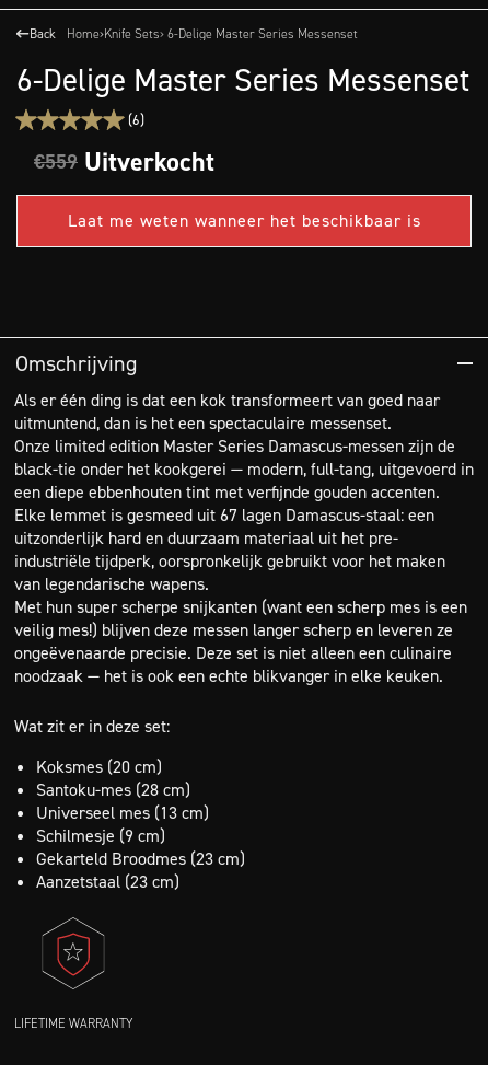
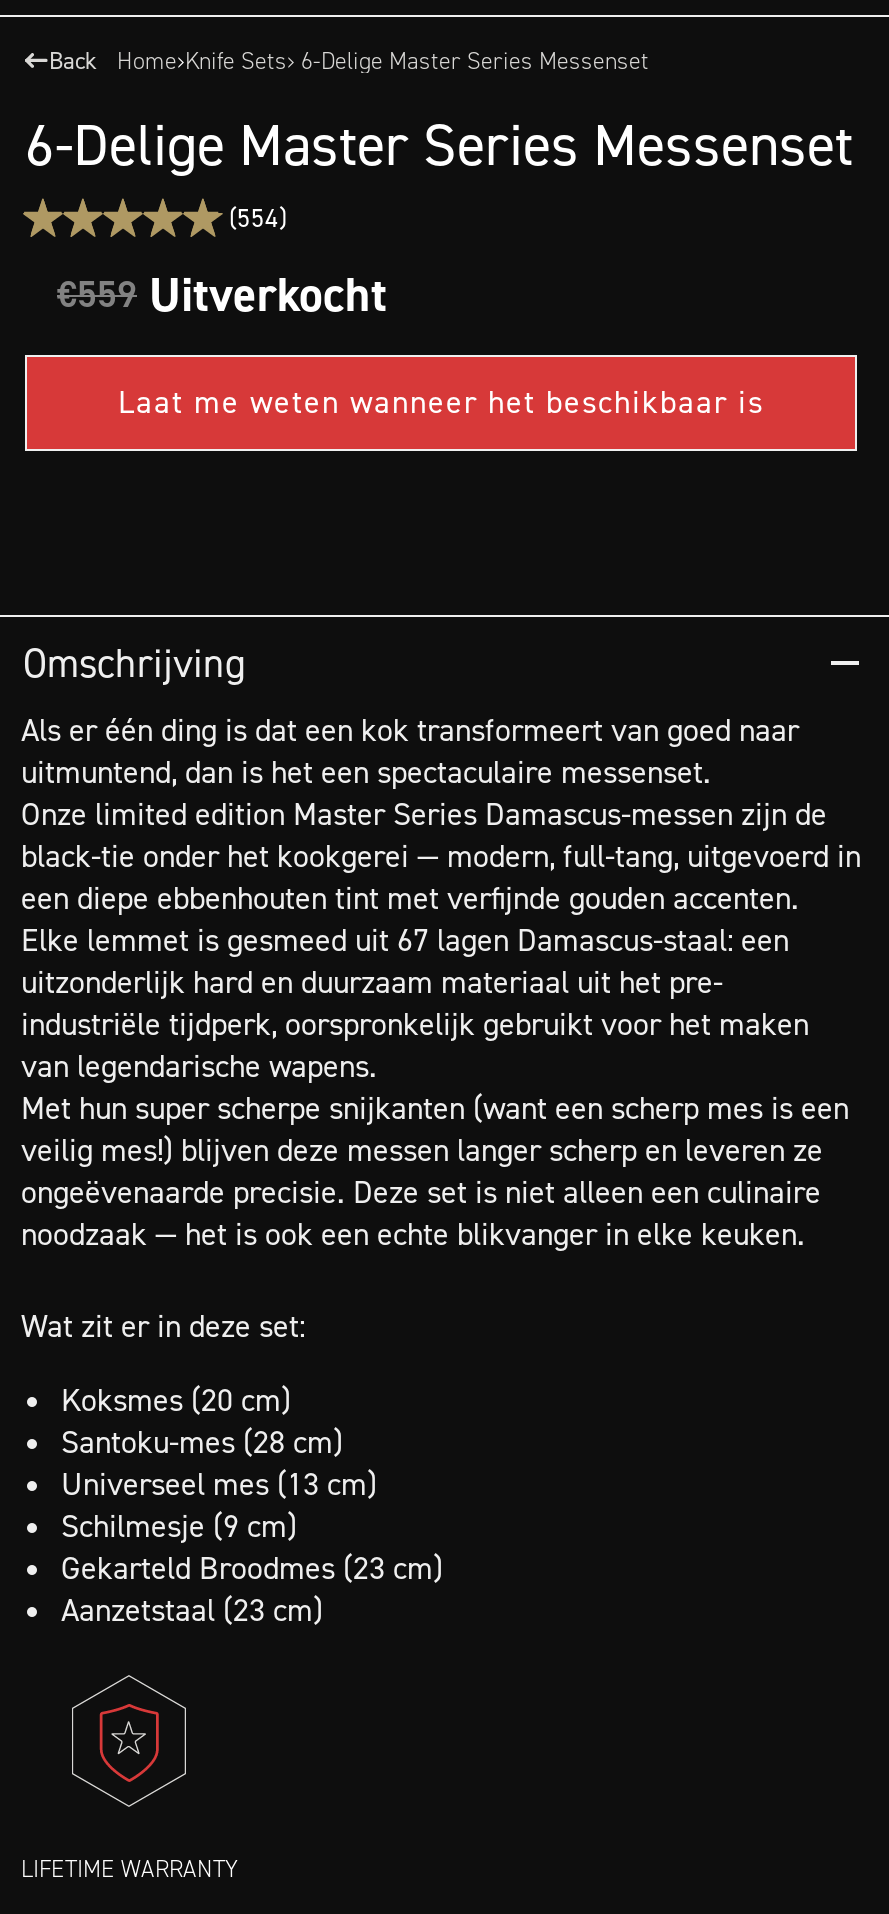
[128,110,144,129] (6) -> [229,200,287,234] (554)

